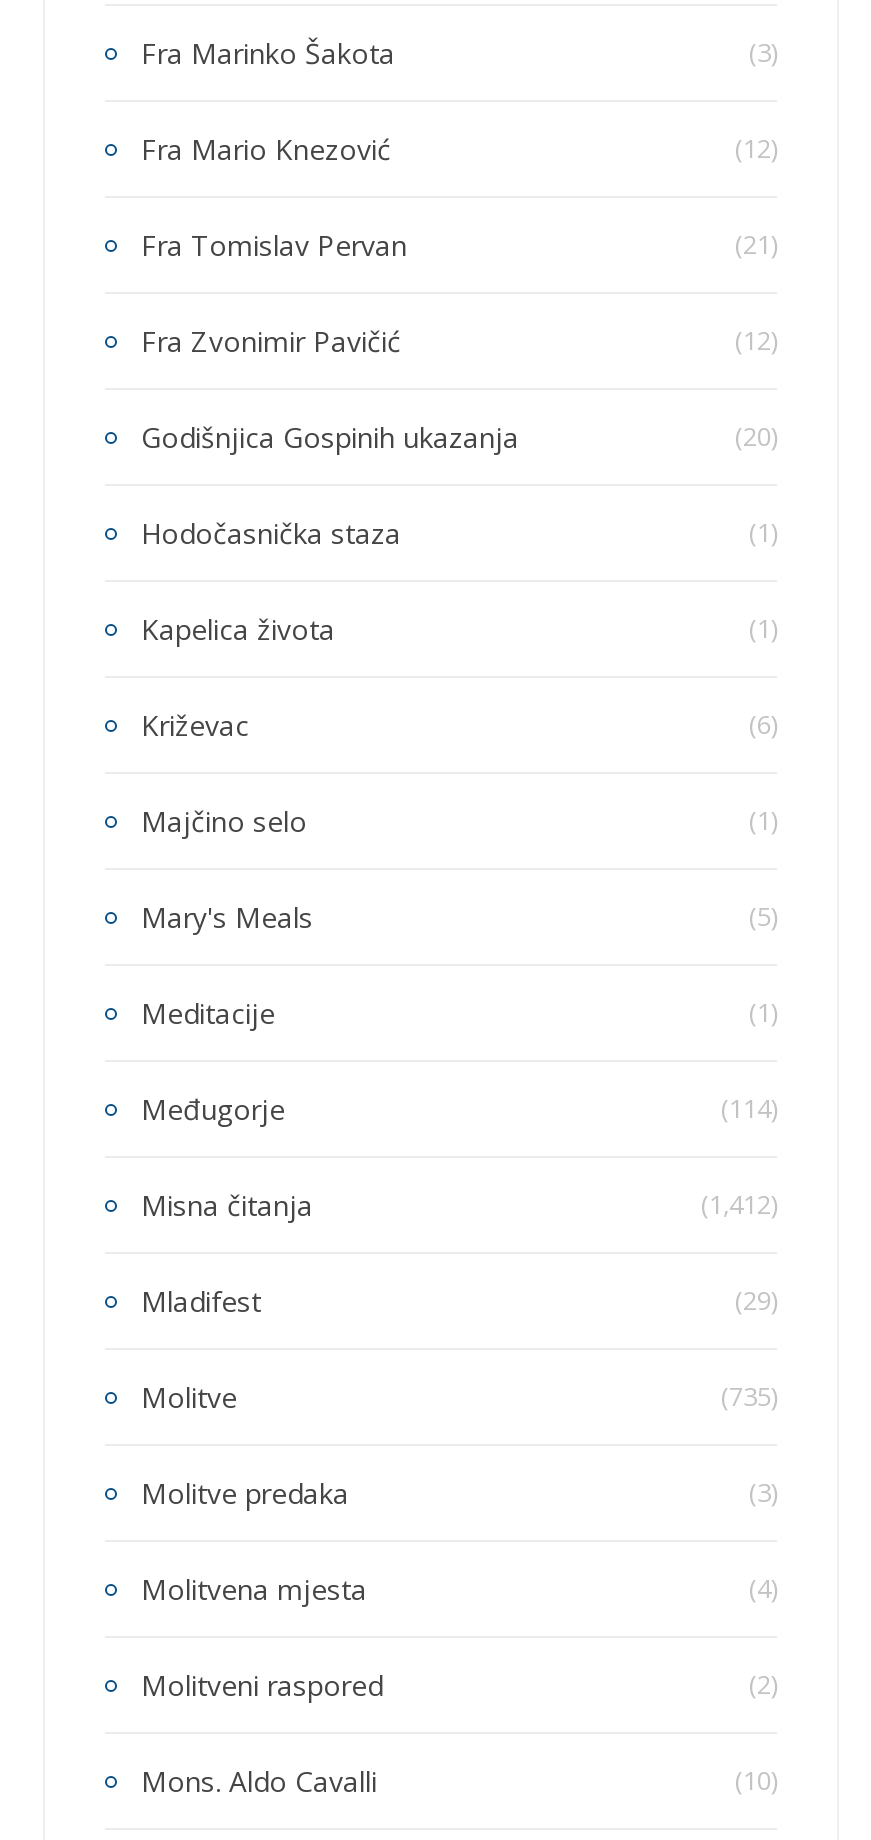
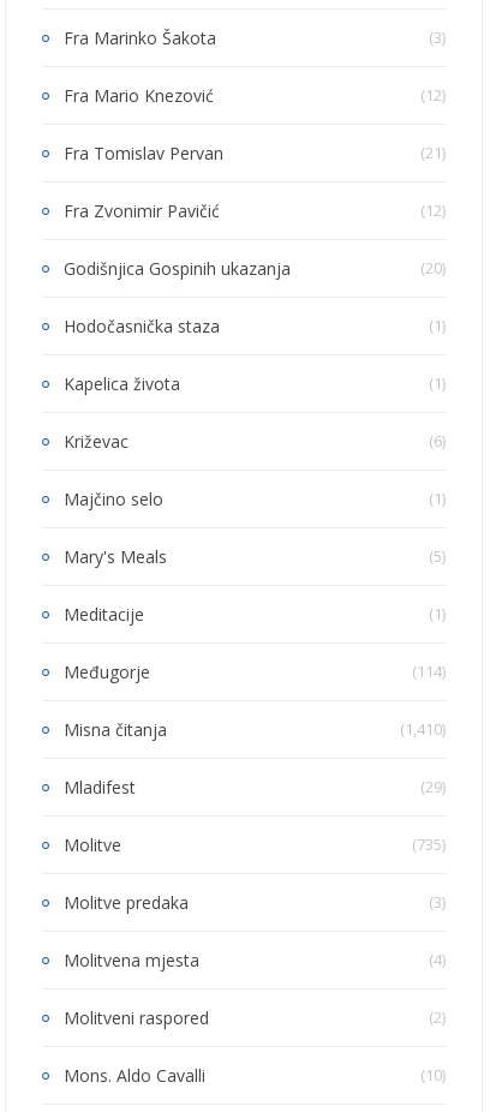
[701,1186,777,1222] (1,412) -> [400,718,446,740] (1,410)

